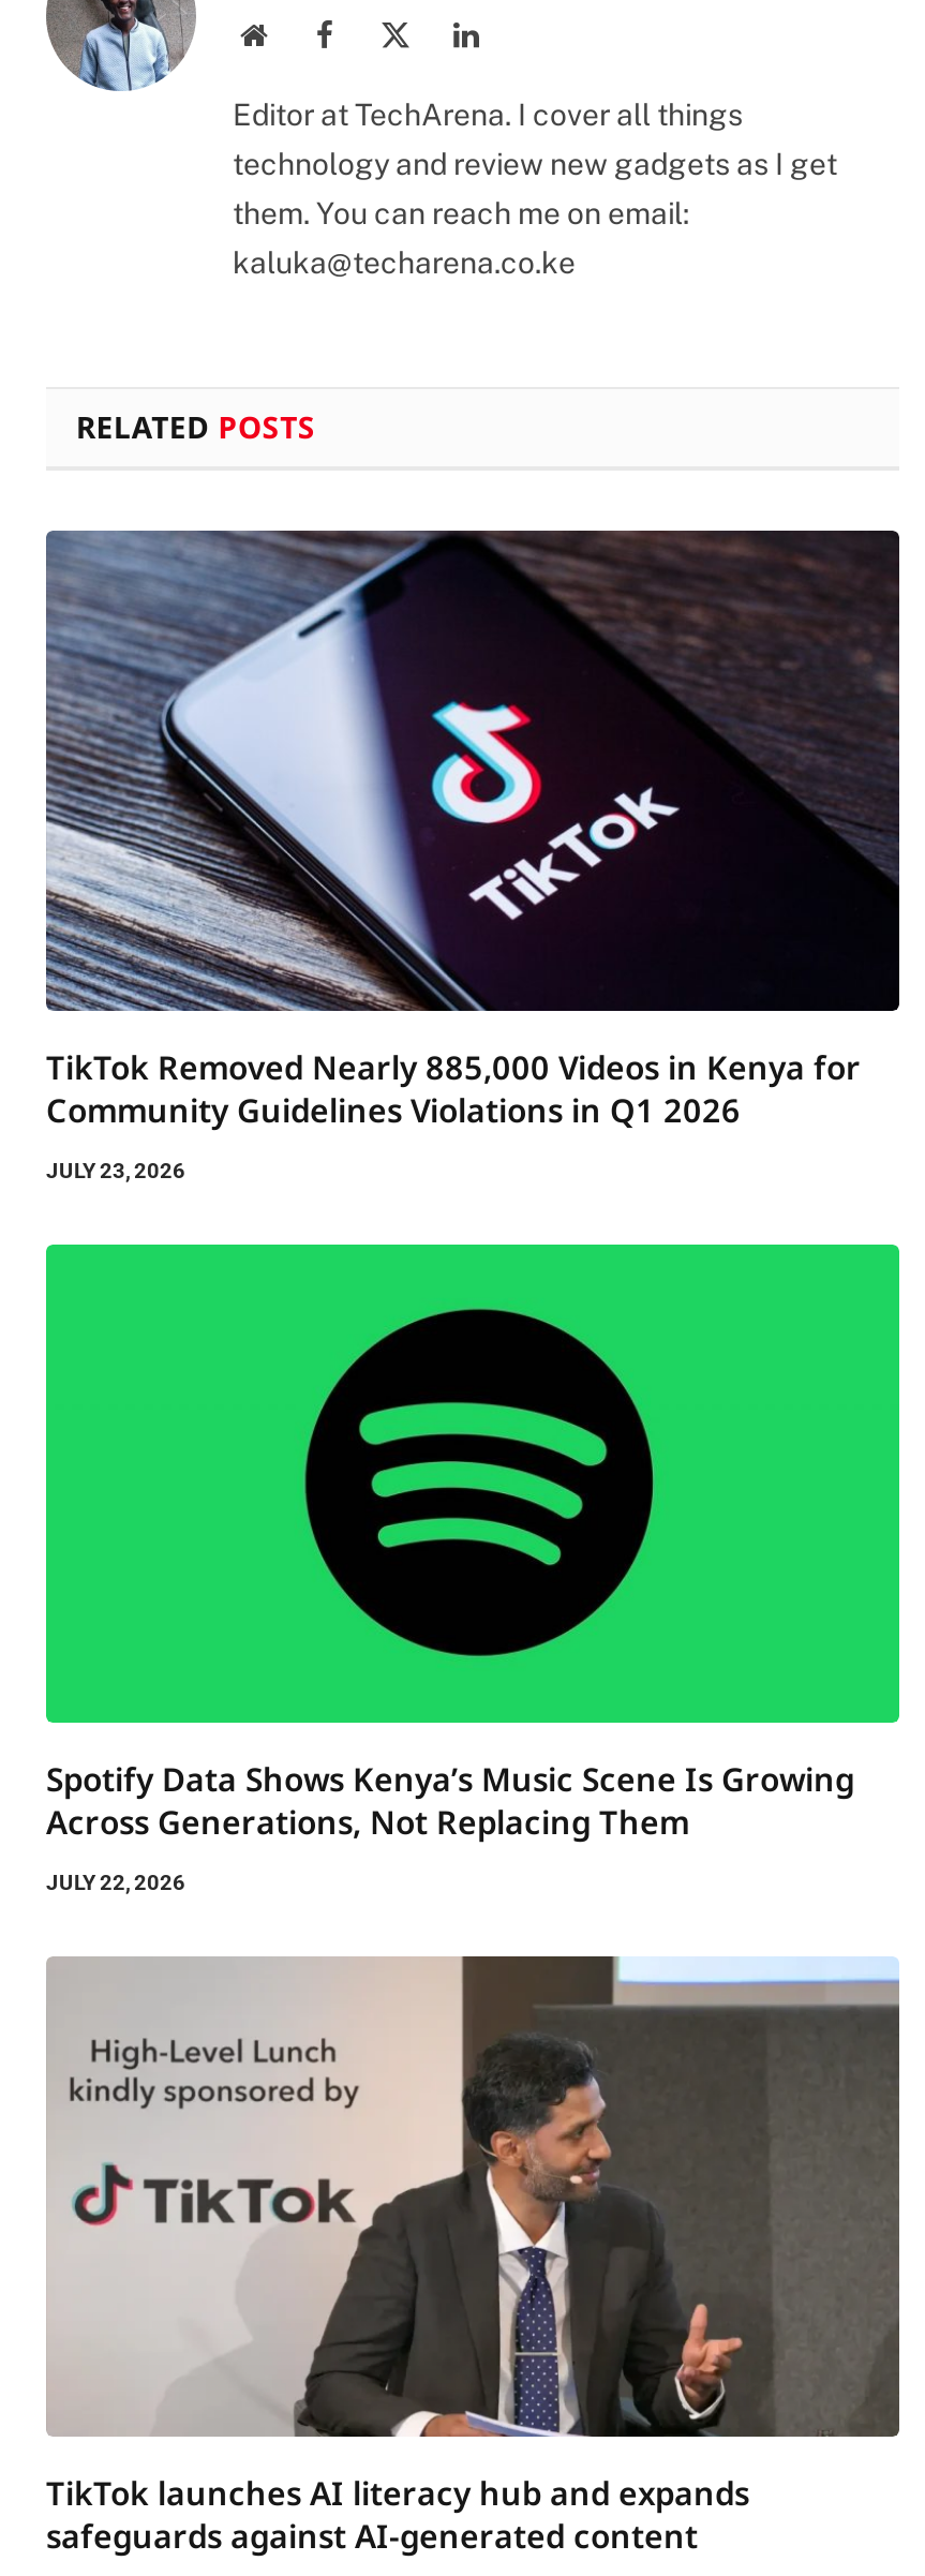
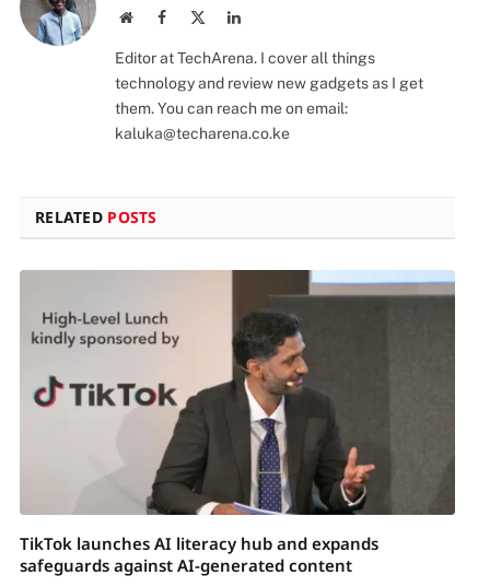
[46,527,901,1181] [image] | TikTok Removed Nearly 885,000 Videos in Kenya for | Community Guidelines Violations in Q1 2026 | JULY 23, 2026 -> none
[44,1241,901,1895] [image] | Spotify Data Shows Kenya’s Music Scene Is Growing | Across Generations, Not Replacing Them | JULY 22, 2026 -> none

